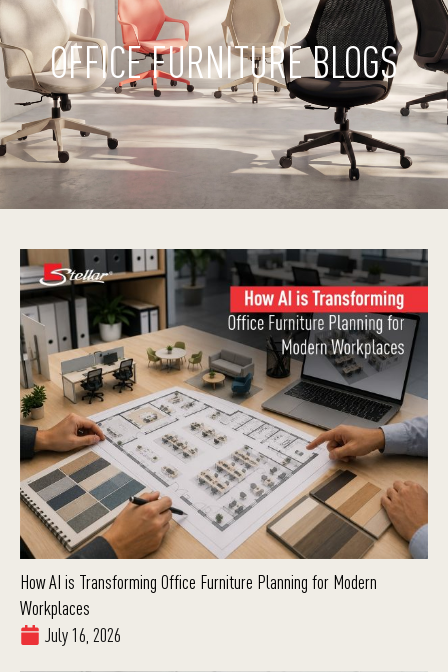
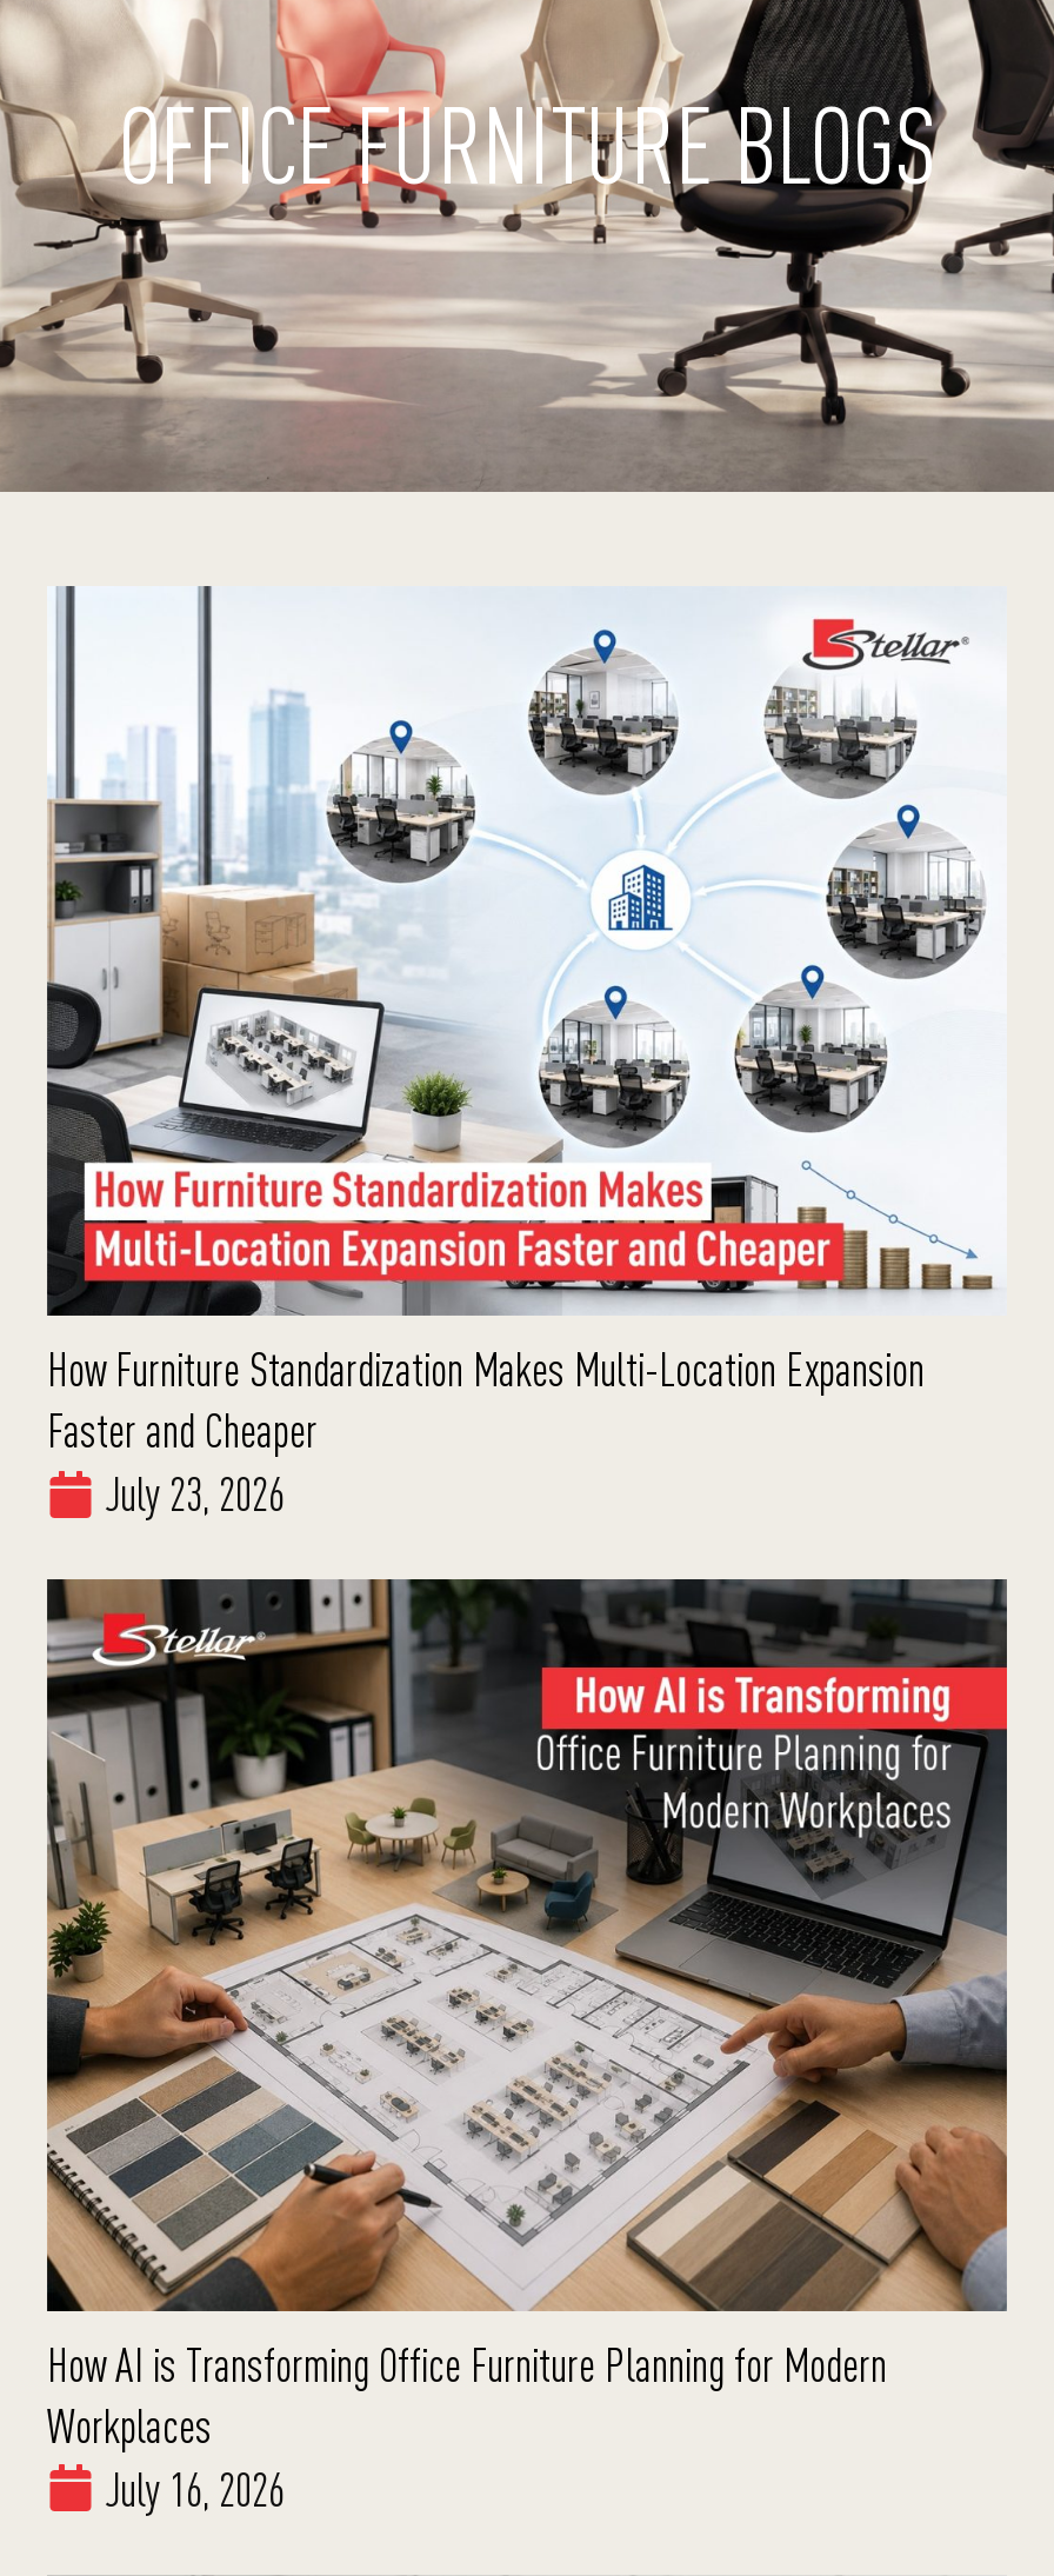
none -> [45,586,1007,1521] [image] | How Furniture Standardization Makes Multi-Location Expansion | Faster and Cheaper | July 23, 2026

